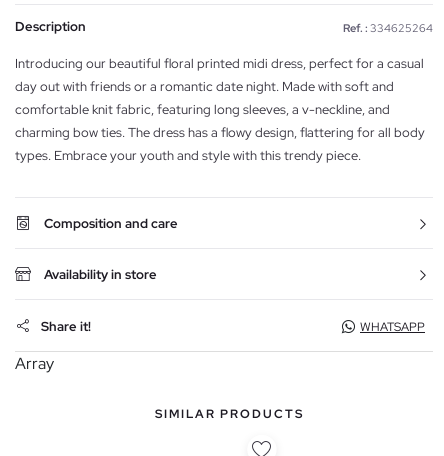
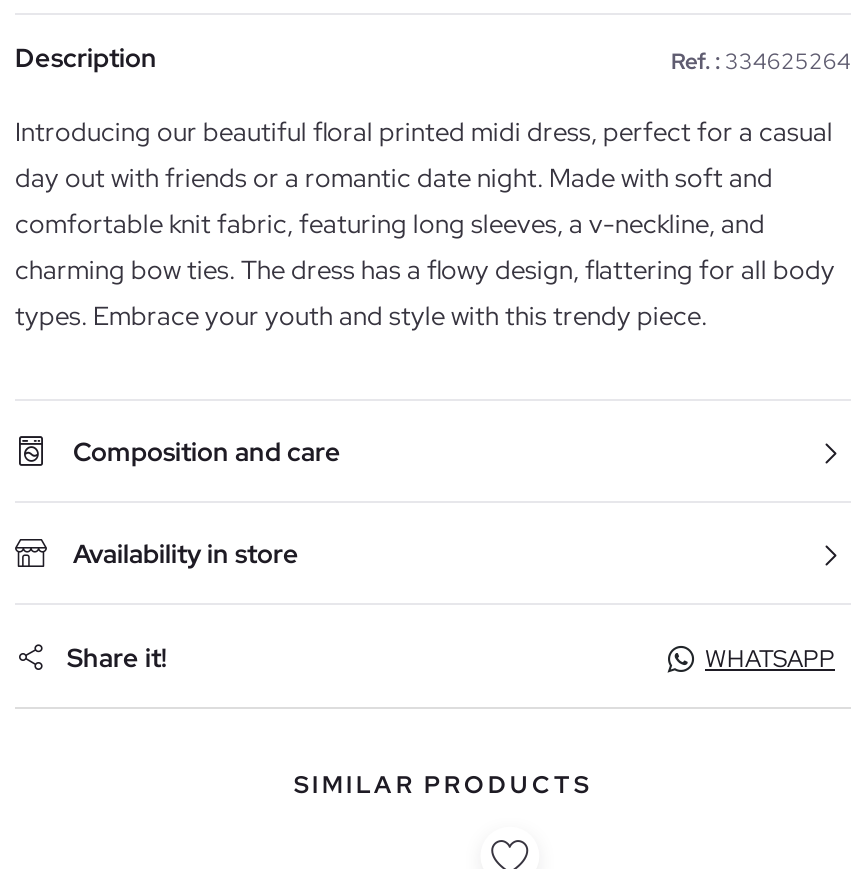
[15,353,54,374] Array -> none

